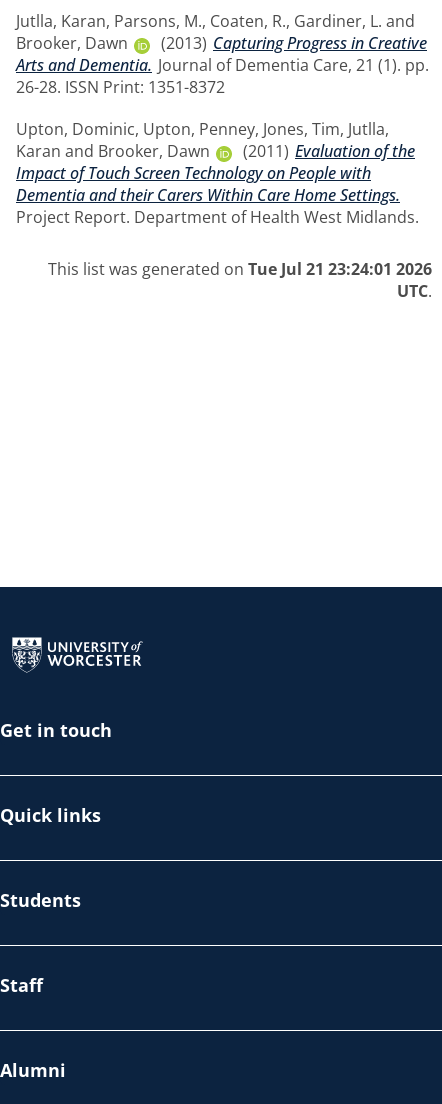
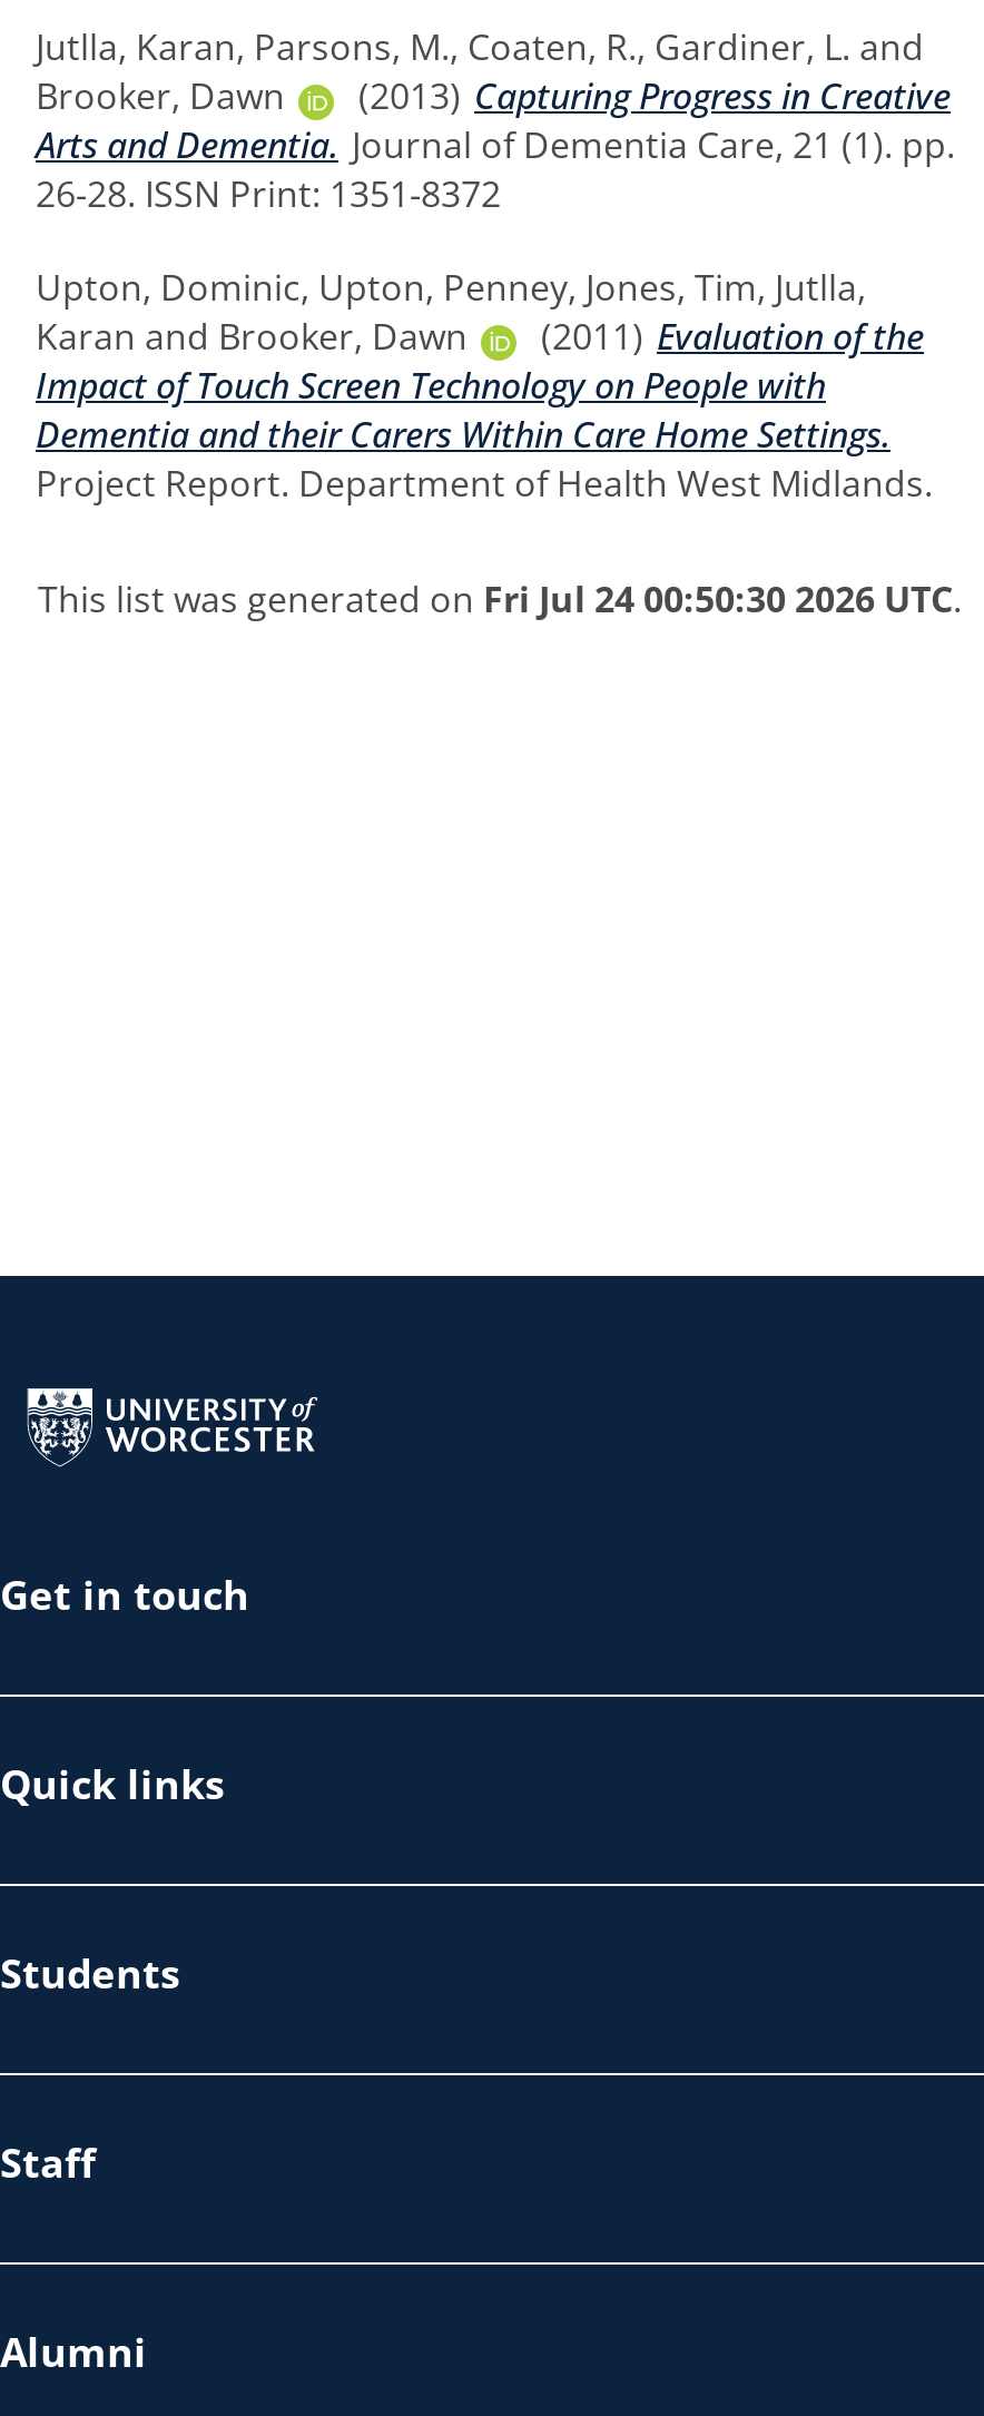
[48,258,432,302] This list was generated on Tue Jul 21 23:24:01 2026 | UTC. -> [38,575,962,624] This list was generated on Fri Jul 24 00:50:30 2026 UTC.

